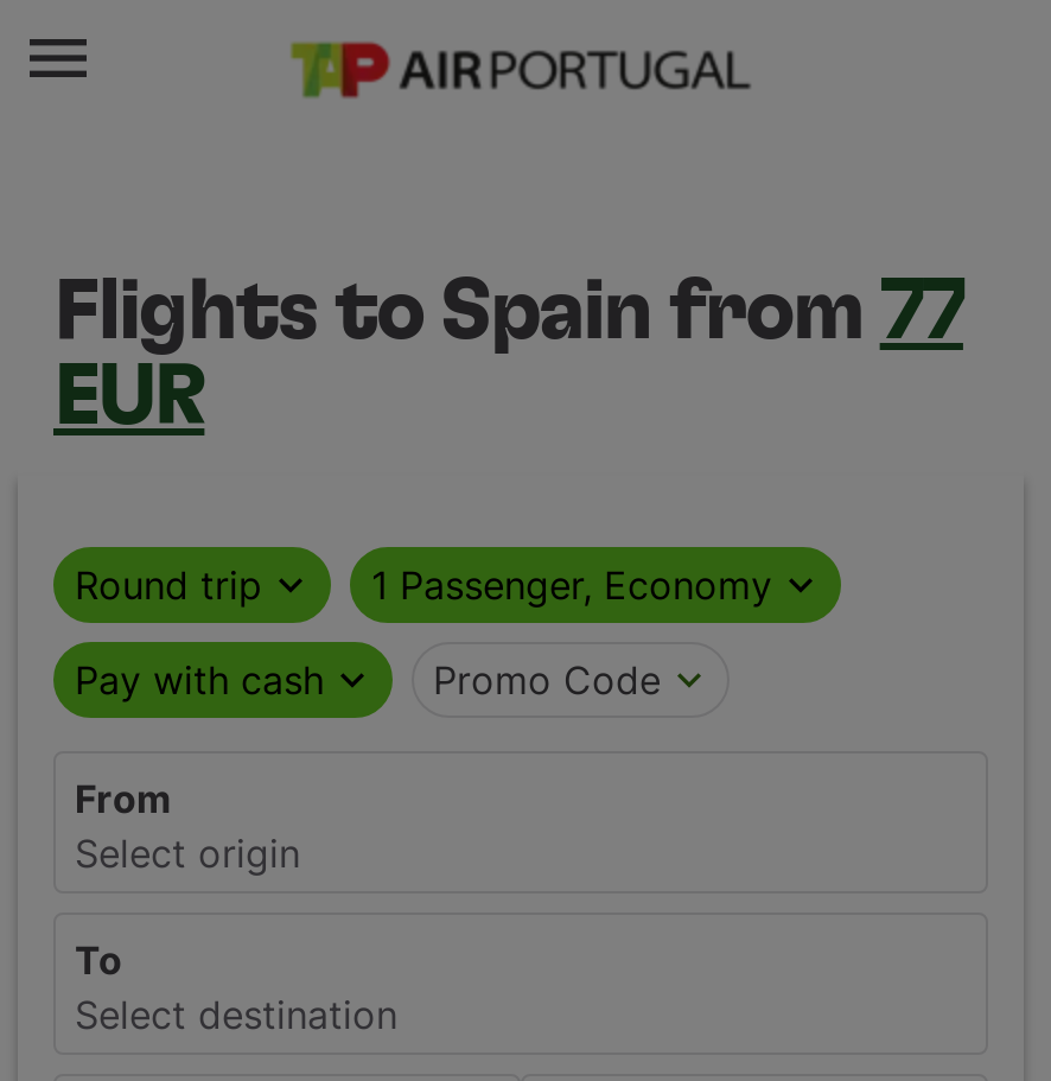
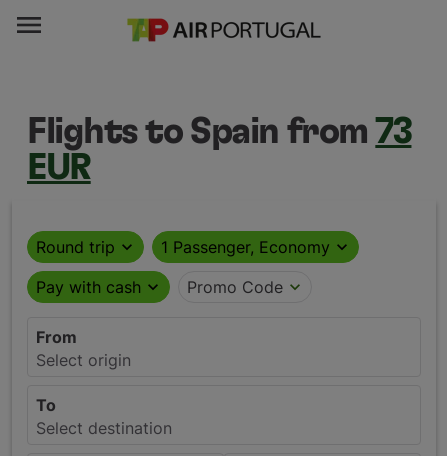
[53,269,963,355] Flights to Spain from 77 -> [27,114,411,150] Flights to Spain from 73

